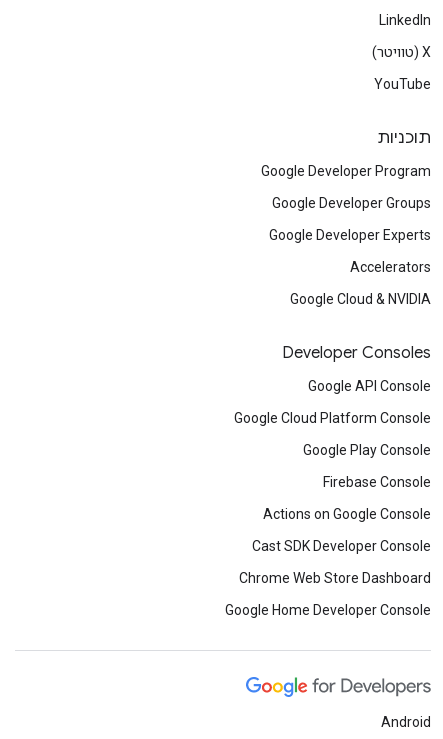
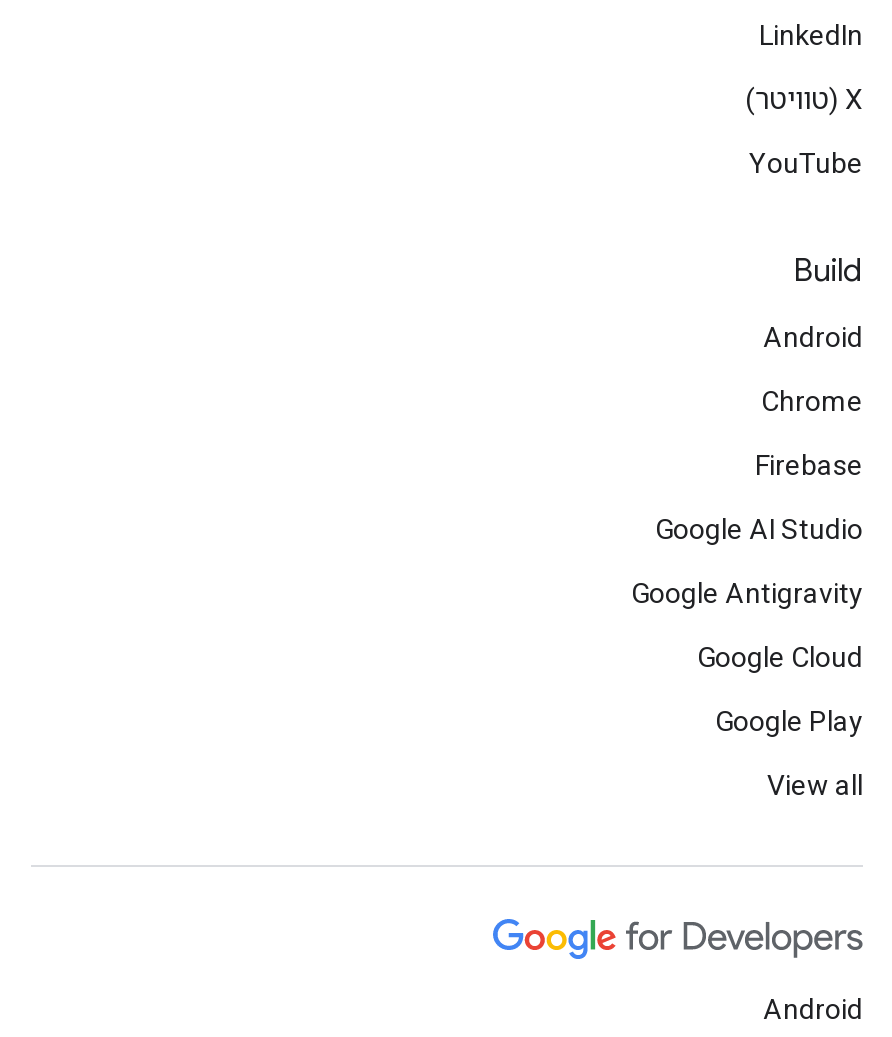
[225,128,431,618] תוכניות | Google Developer Program | Google Developer Groups | Google Developer Experts | Accelerators | Google Cloud & NVIDIA | Developer Consoles | Google API Console | Google Cloud Platform Console | Google Play Console | Firebase Console | Actions on Google Console | Cast SDK Developer Console | Chrome Web Store Dashboard | Google Home Developer Console -> [631,251,863,801] Build | Android | Chrome | Firebase | Google AI Studio | Google Antigravity | Google Cloud | Google Play | View all

